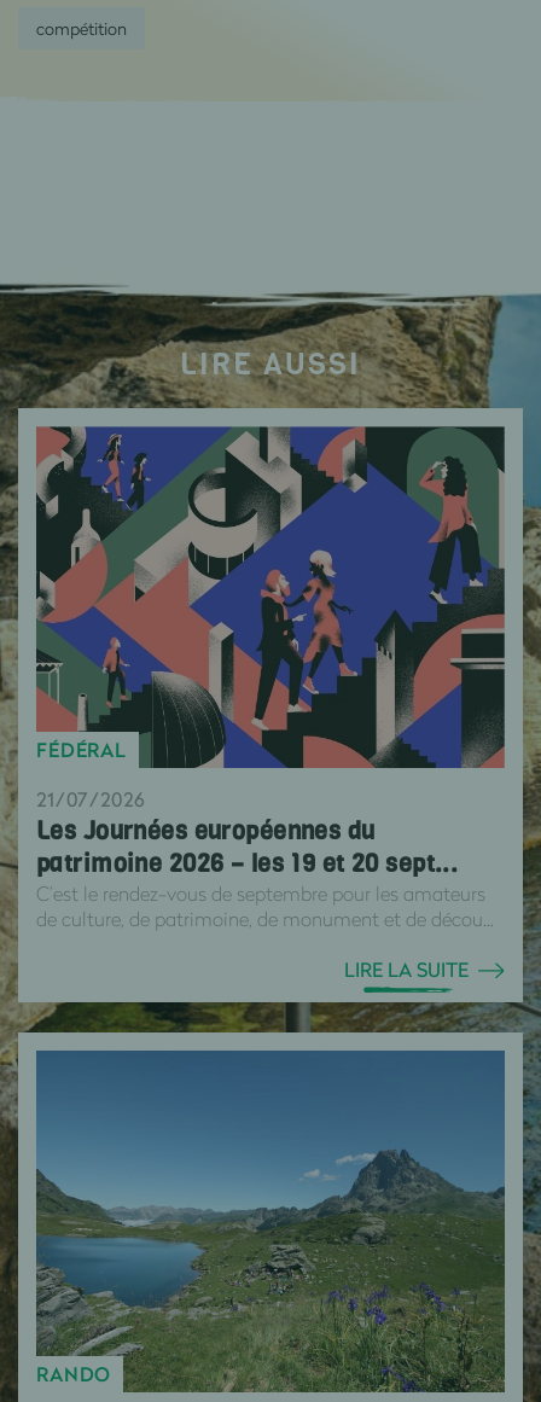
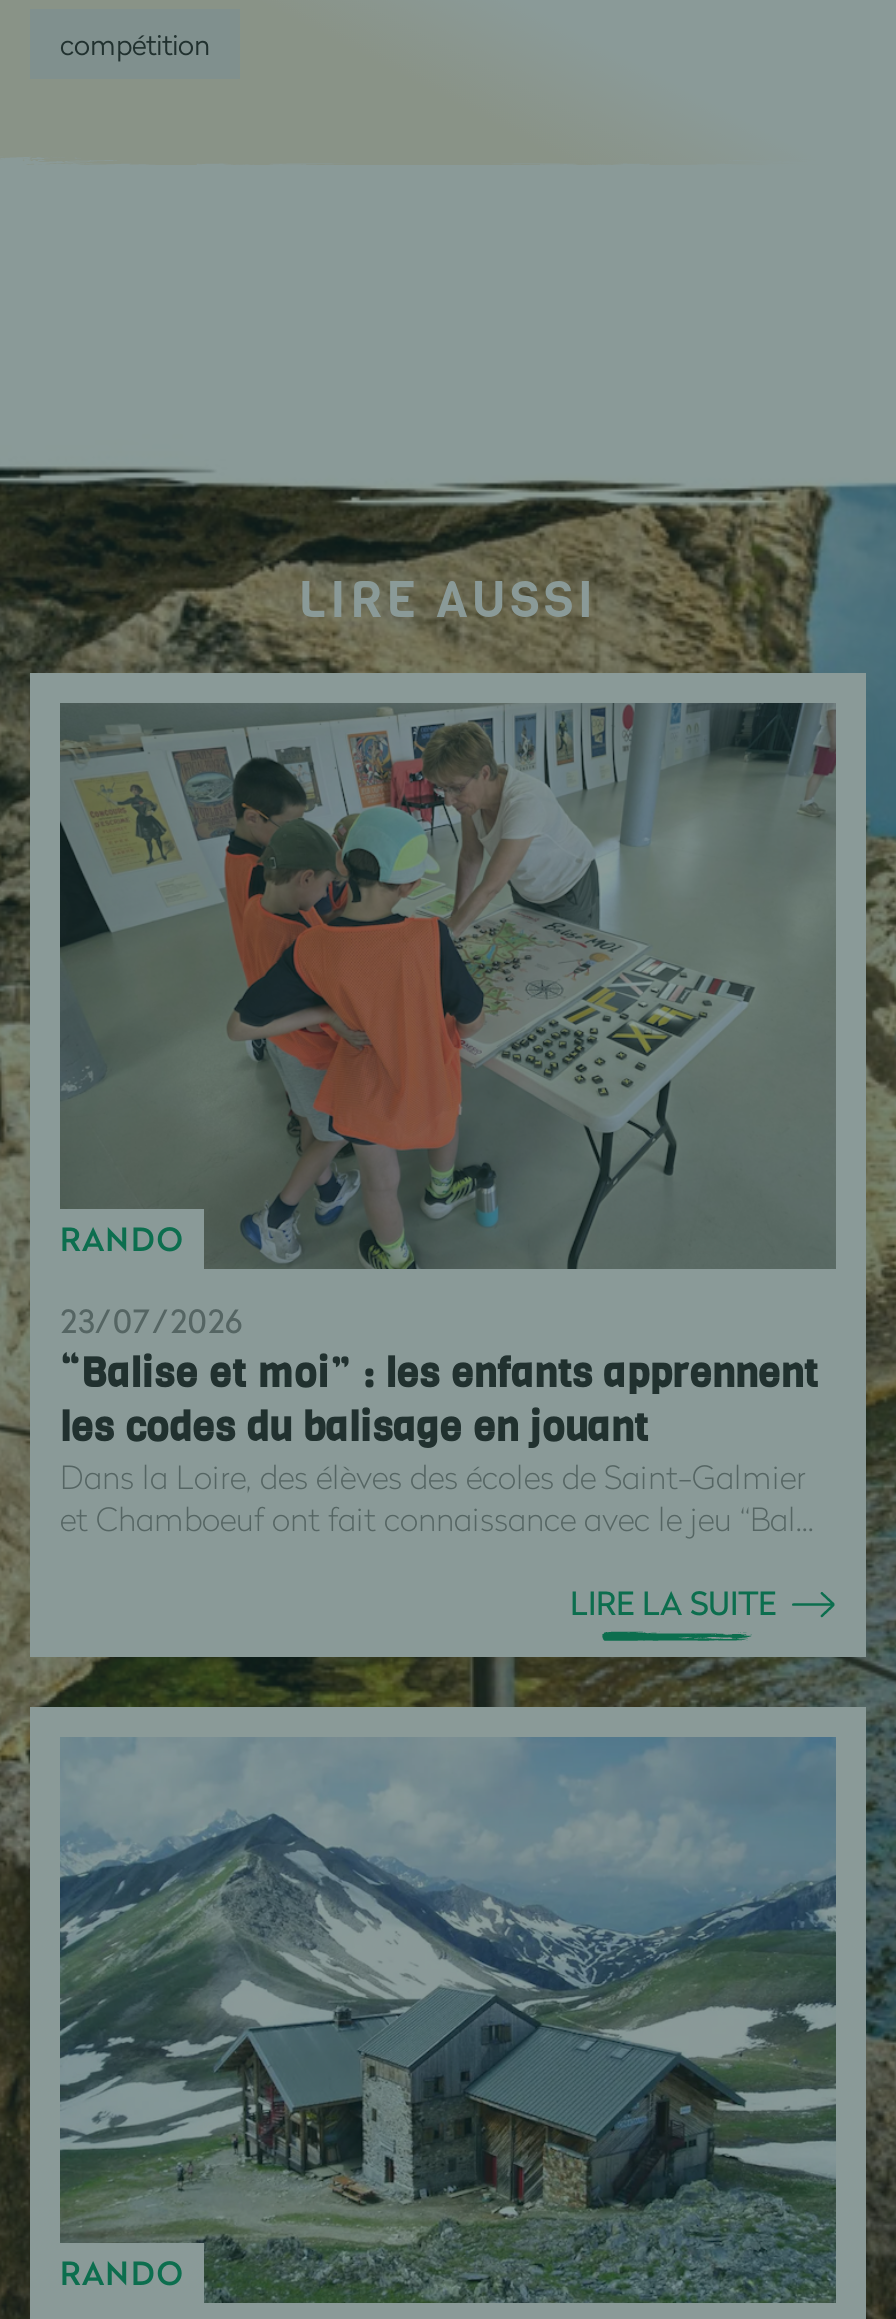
[35,426,505,769] [image] | FÉDÉRAL -> [58,701,836,1271] [image] | RANDO
[36,786,494,931] 21/07/2026 | Les Journées européennes du | patrimoine 2026 – les 19 et 20 sept... | C’est le rendez-vous de septembre pour les amateurs | de culture, de patrimoine, de monument et de décou... -> [60,1298,818,1538] 23/07/2026 | “Balise et moi” : les enfants apprennent | les codes du balisage en jouant | Dans la Loire, des élèves des écoles de Saint-Galmier | et Chamboeuf ont fait connaissance avec le jeu “Bal...
[35,1049,506,1394] [image] -> [58,1737,838,2303] [image]

